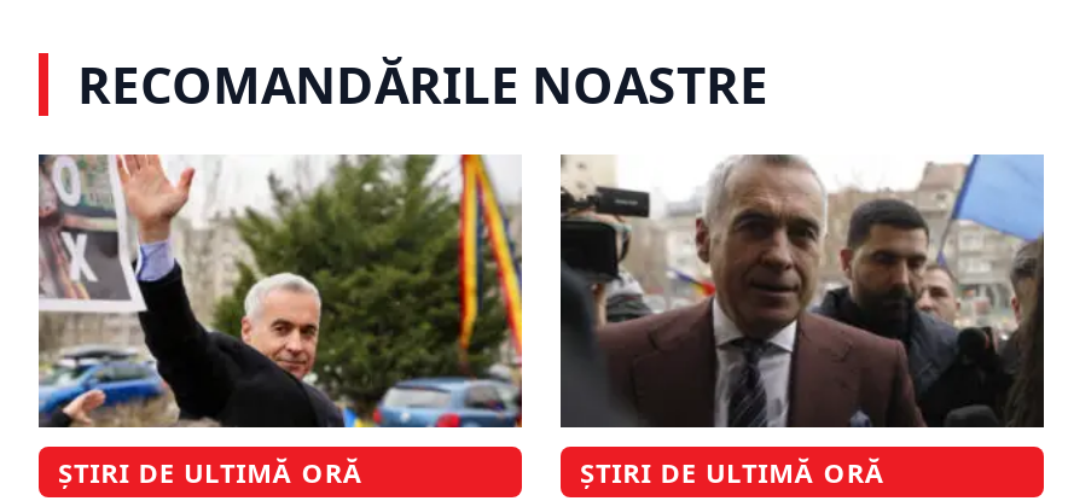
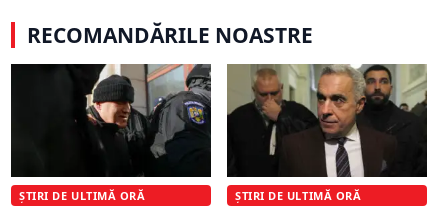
[36,152,524,430] [image] -> [10,63,212,178] [image]
[558,155,1044,430] [image] -> [226,63,428,177] [image]

